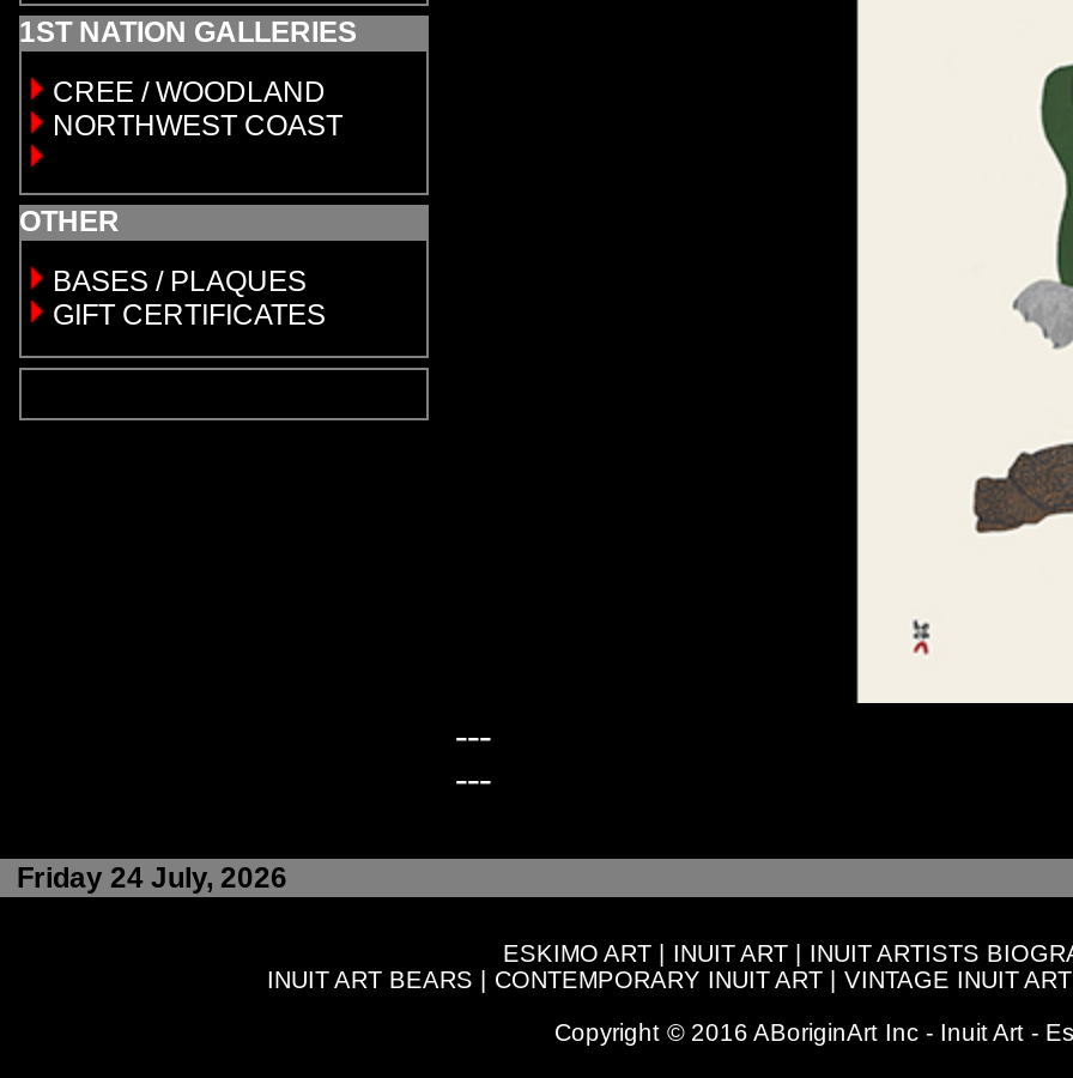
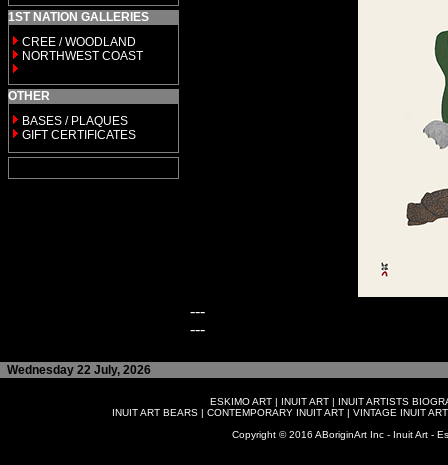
[2,861,302,895] Friday 24 July, 2026 -> [1,363,157,377] Wednesday 22 July, 2026

